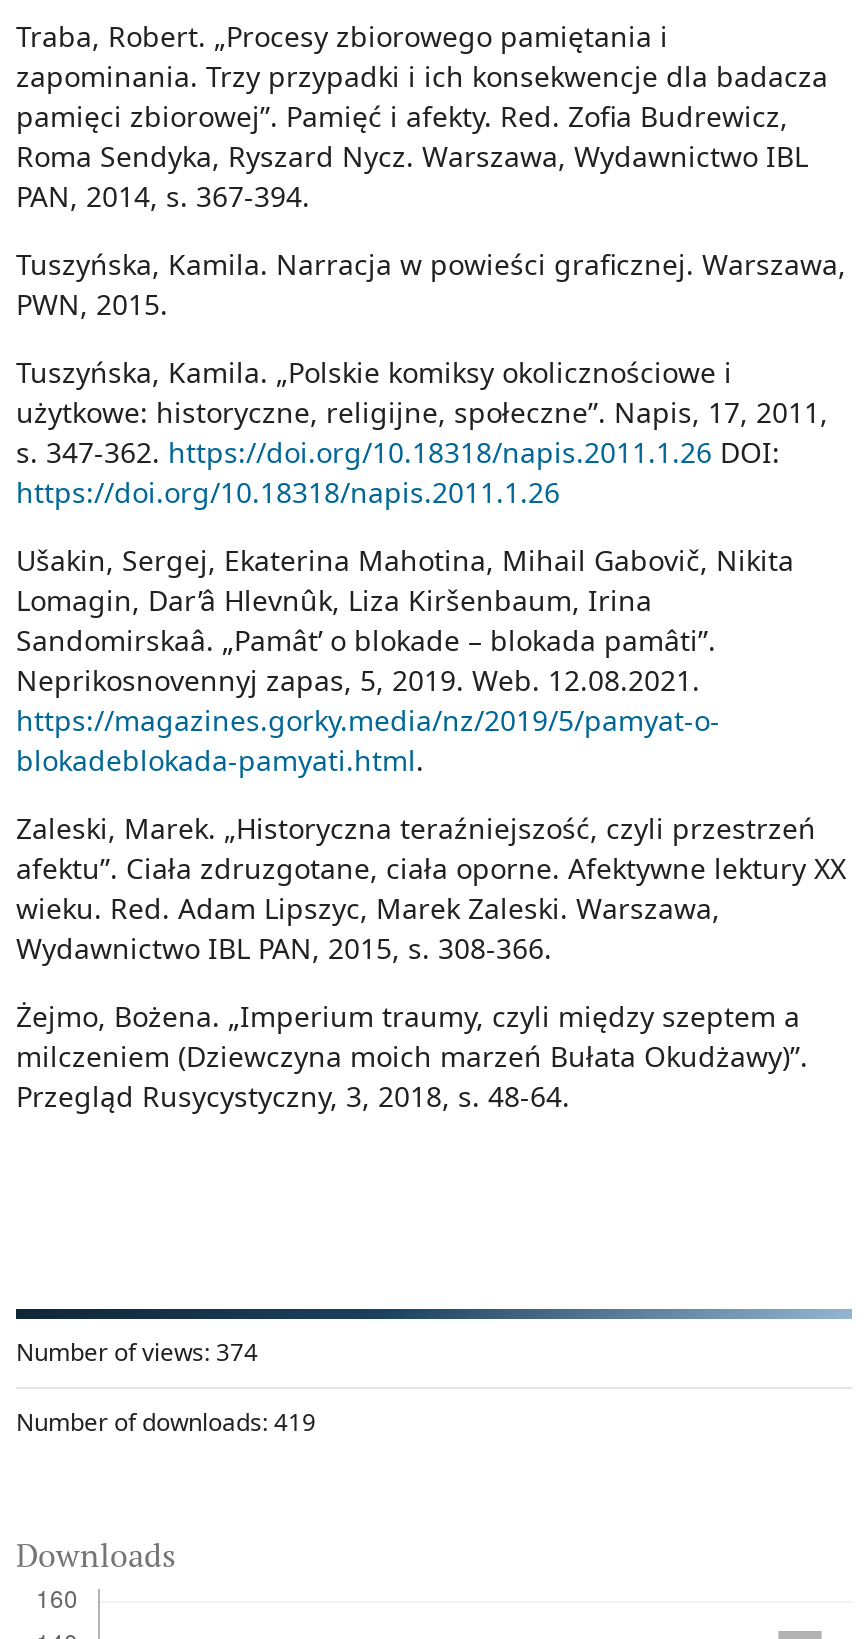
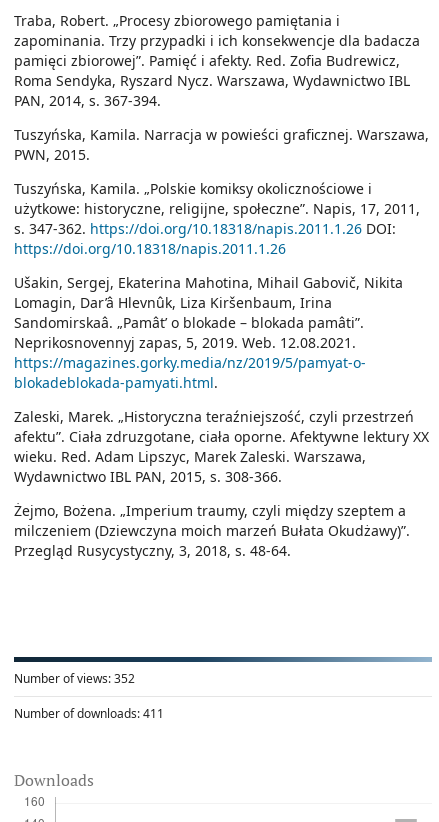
[16,1336,258,1370] Number of views: 374 -> [14,670,135,687] Number of views: 352
[16,1406,316,1440] Number of downloads: 419 -> [14,705,164,722] Number of downloads: 411

